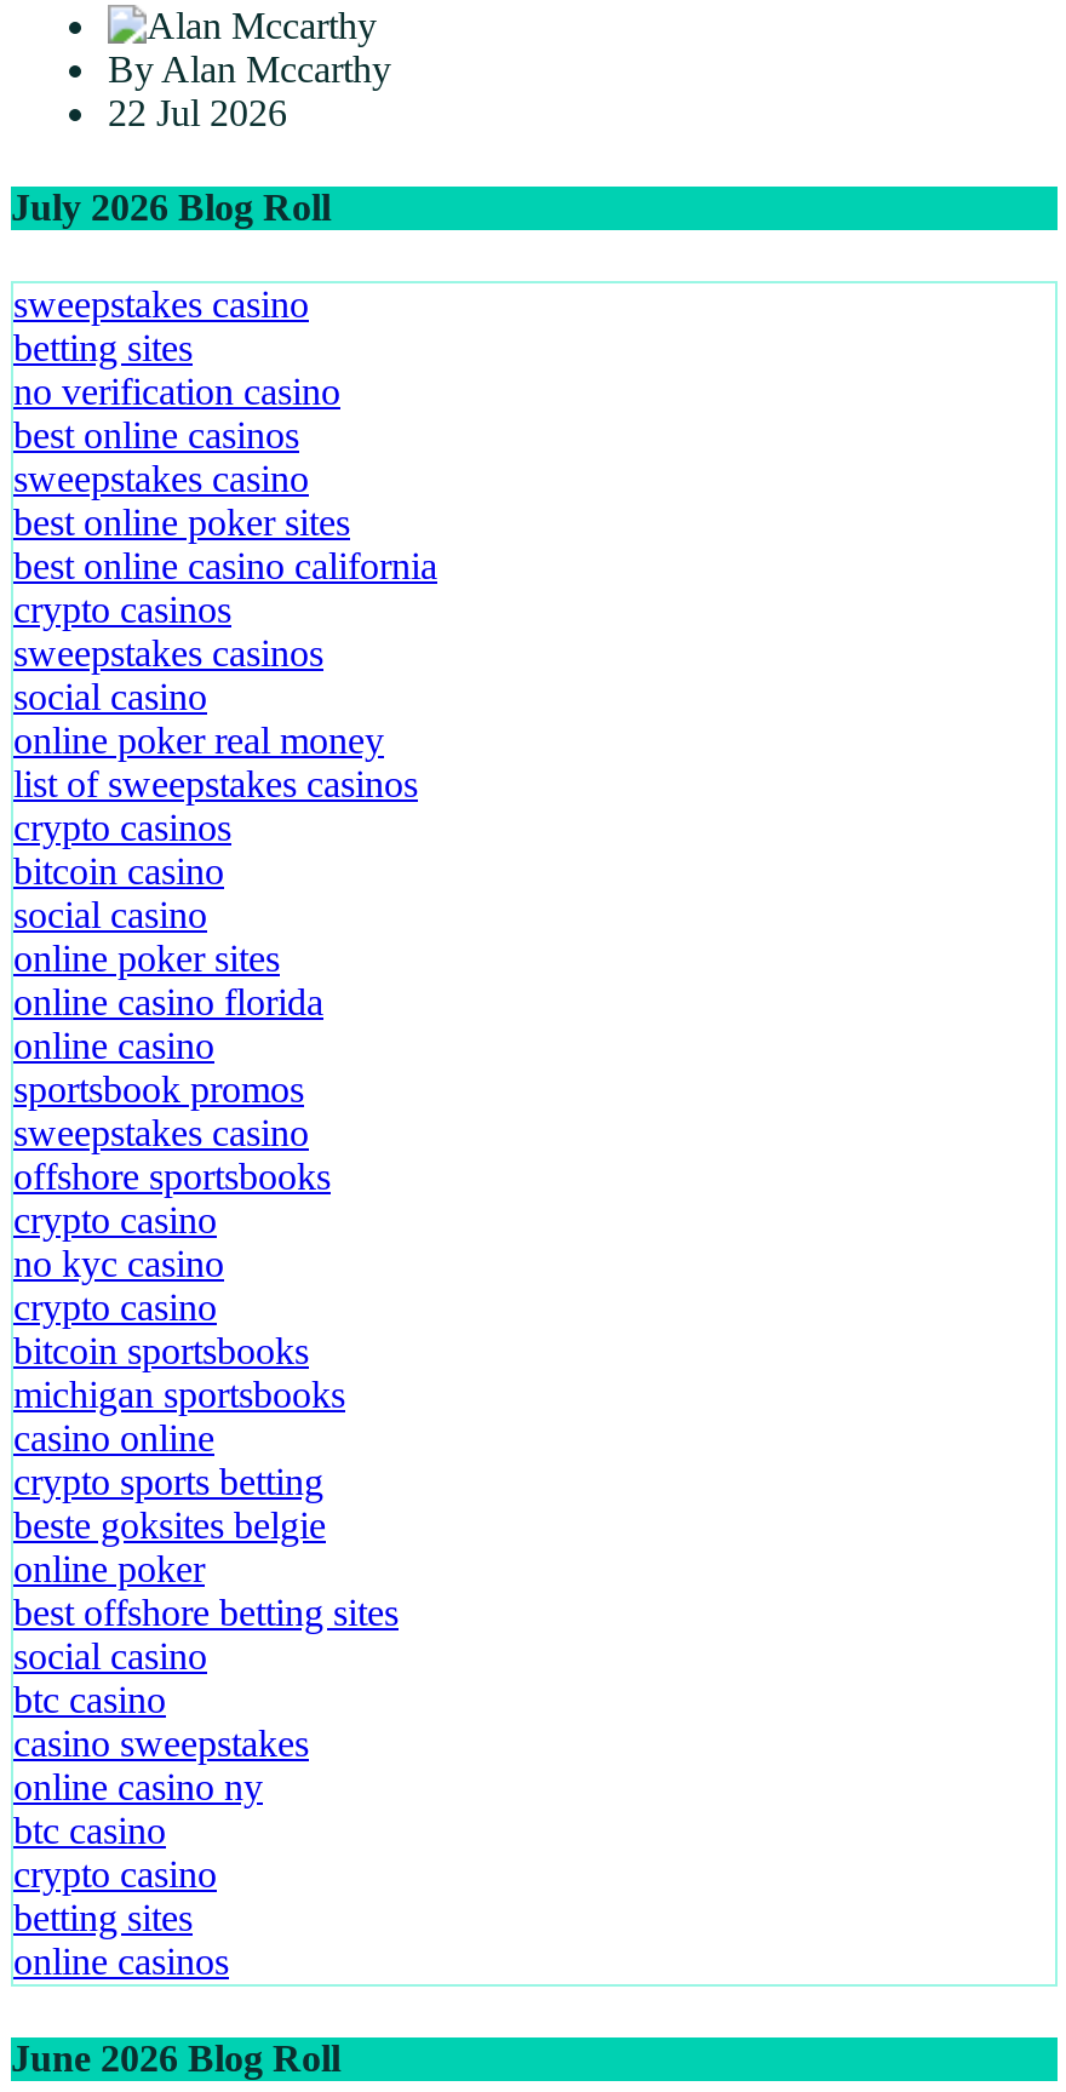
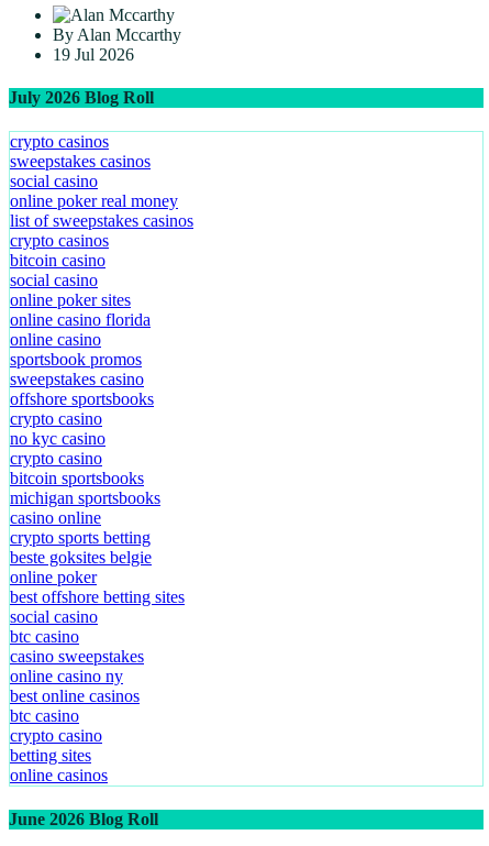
[108,91,287,132] 22 Jul 2026 -> [53,45,134,63] 19 Jul 2026
[13,283,437,586] sweepstakes casino | betting sites | no verification casino | sweepstakes casino | best online poker sites | best online casino california -> none
moved [13,414,299,455] -> [10,686,140,705]: best online casinos
moved [13,589,418,1807] -> [10,132,193,685]: crypto casinos | sweepstakes casinos | social casino | ... | casino sweepstakes | online casino ny

